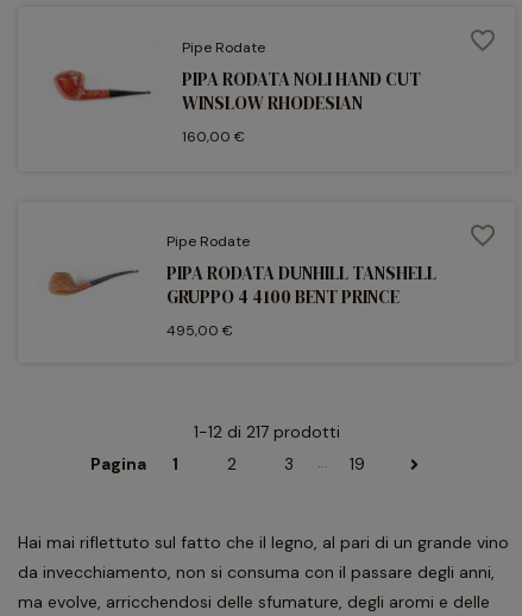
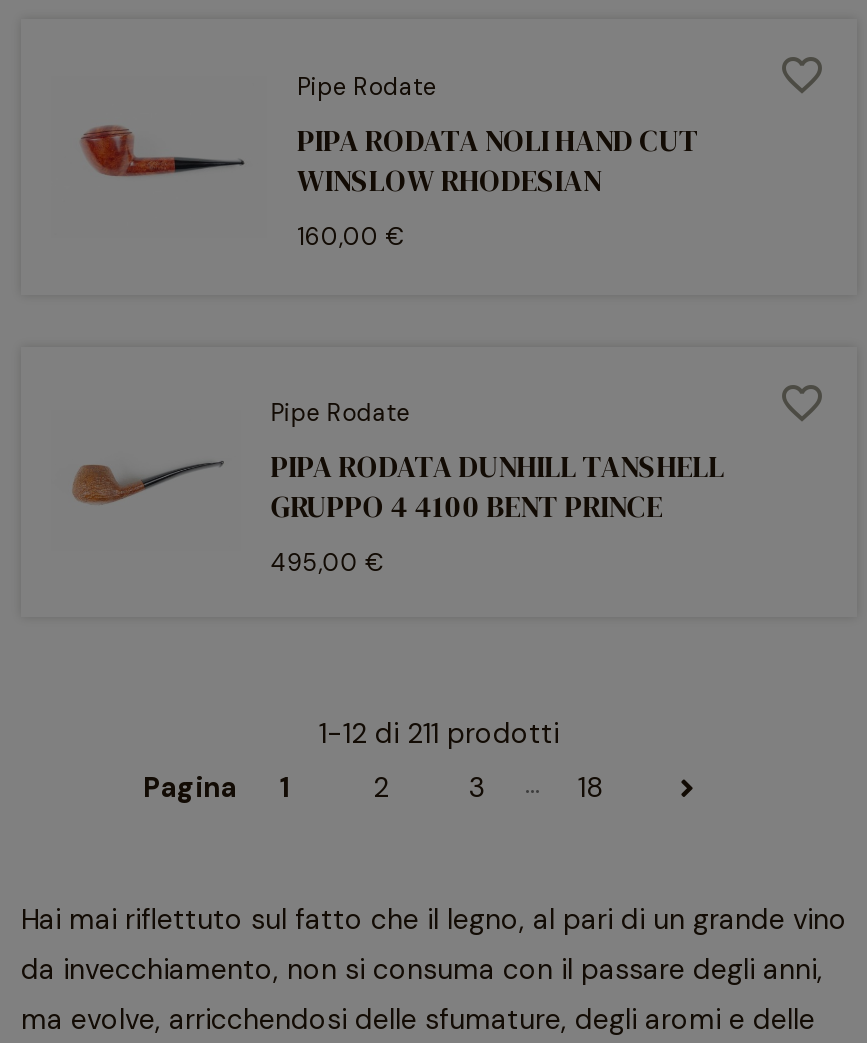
[193,420,339,442] 1-12 di 217 prodotti -> [319,714,559,750] 1-12 di 211 prodotti
[349,453,364,474] 19 -> [578,769,604,805] 18

